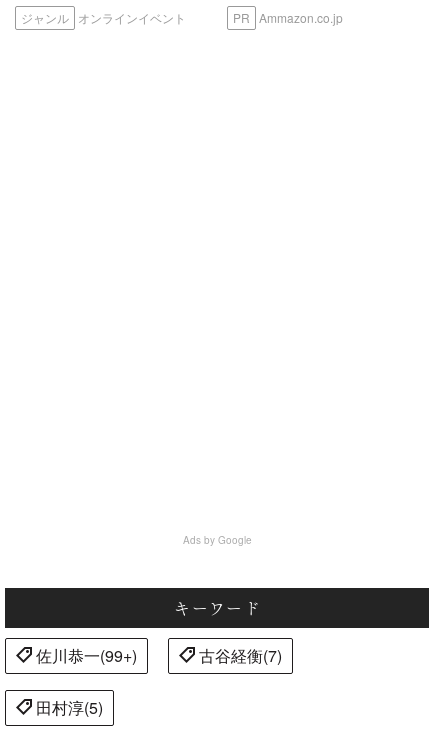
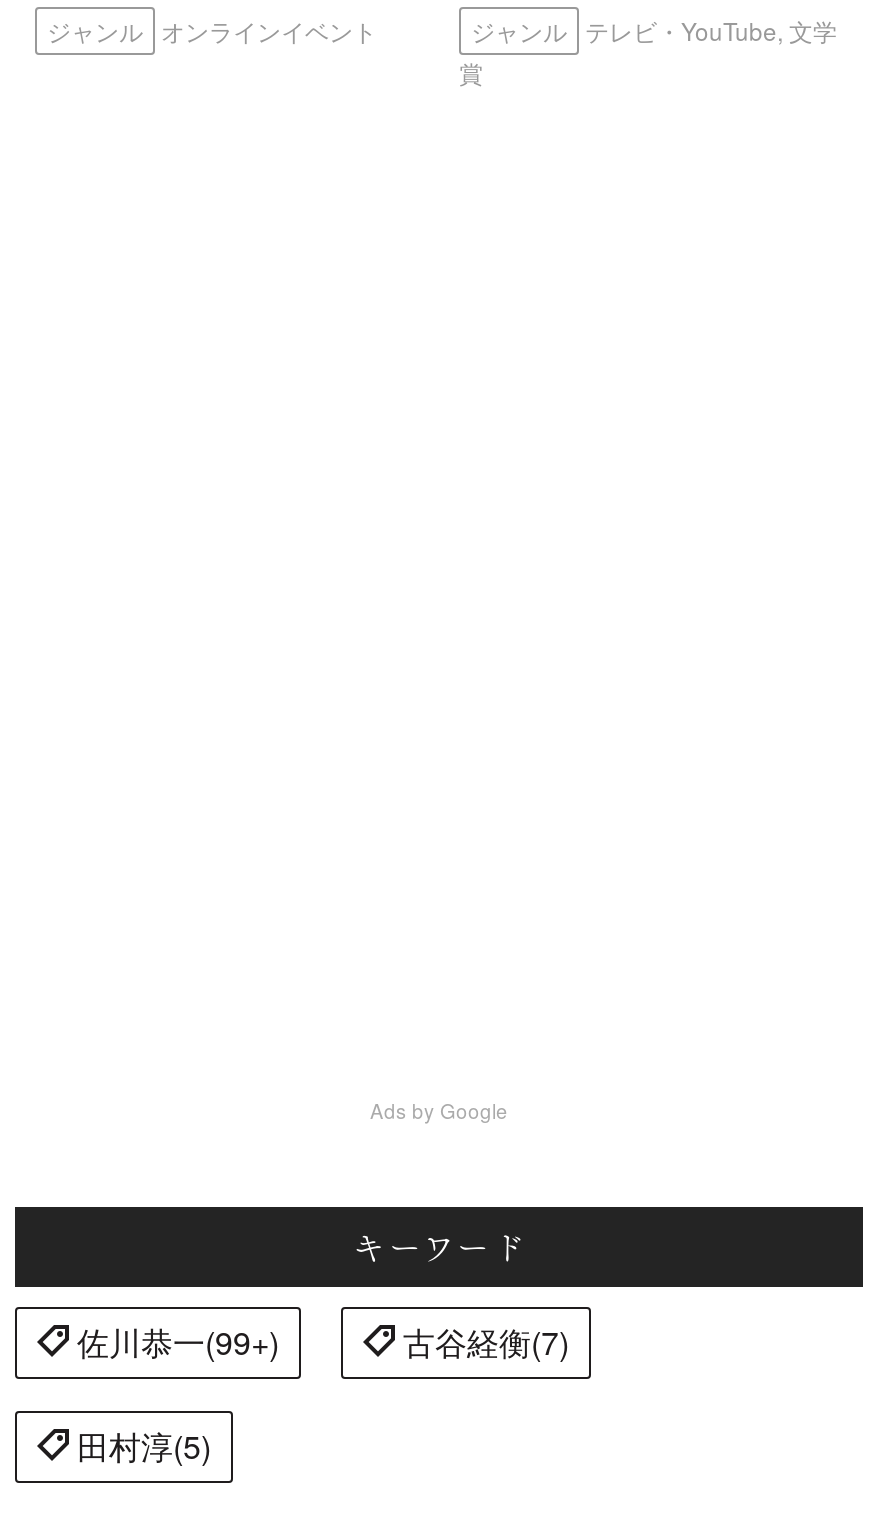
[233,9,343,26] PR Ammazon.co.jp -> [459,12,837,88] ジャンル テレビ・YouTube, 文学 | 賞

